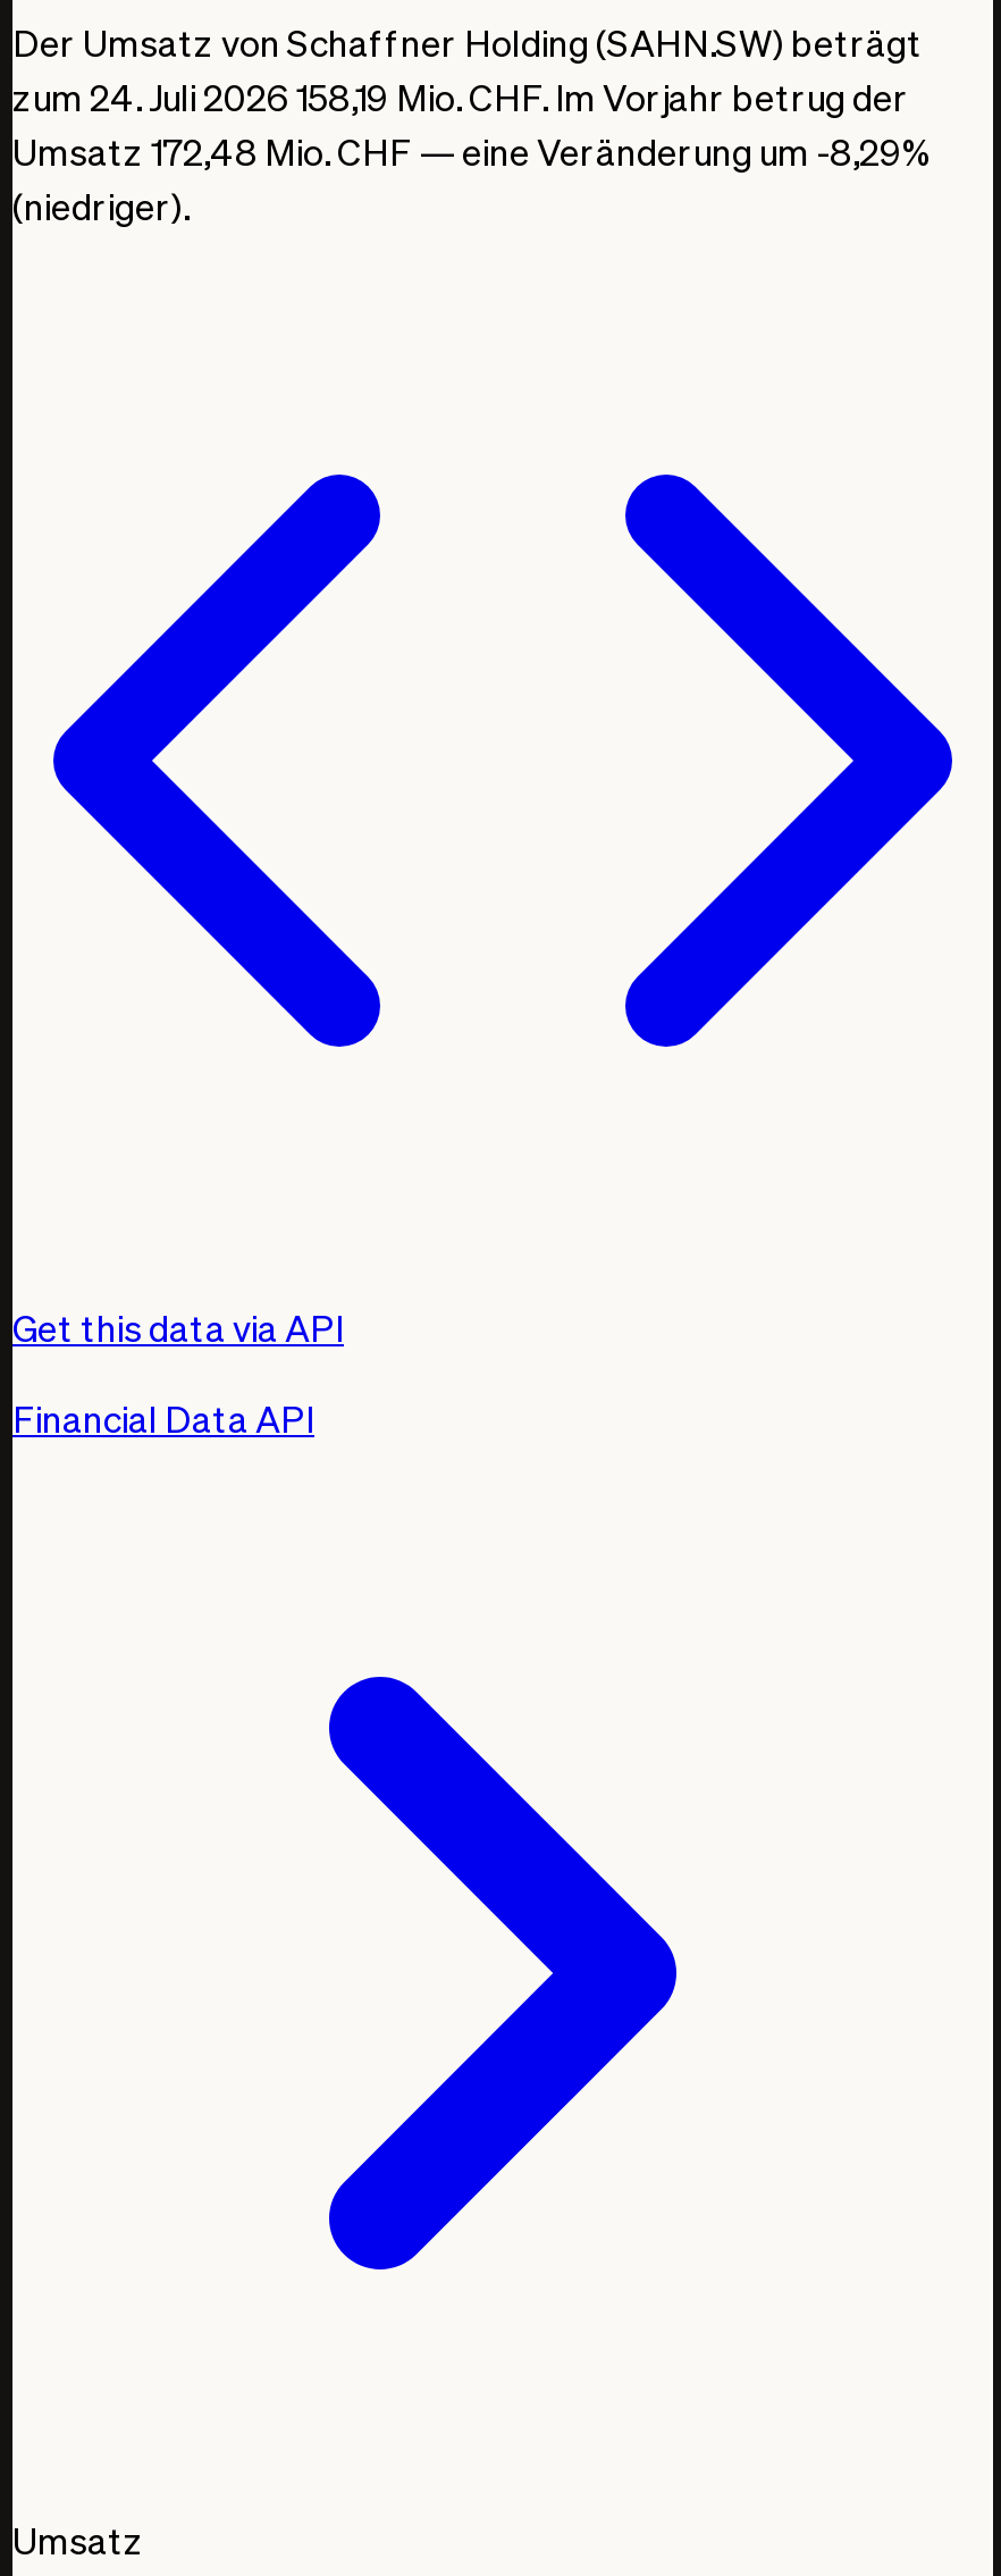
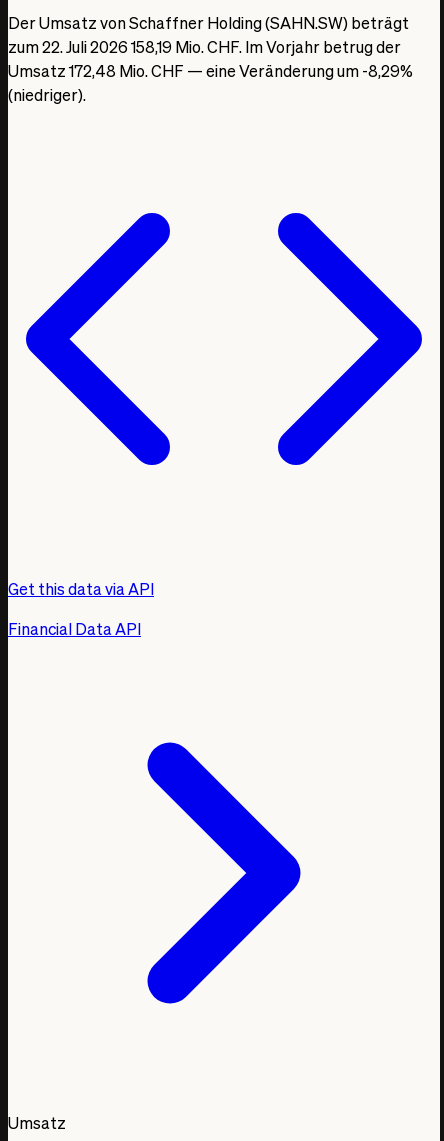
[12,72,909,120] zum 24. Juli 2026 158,19 Mio. CHF. Im Vorjahr betrug der -> [8,36,401,57] zum 22. Juli 2026 158,19 Mio. CHF. Im Vorjahr betrug der

